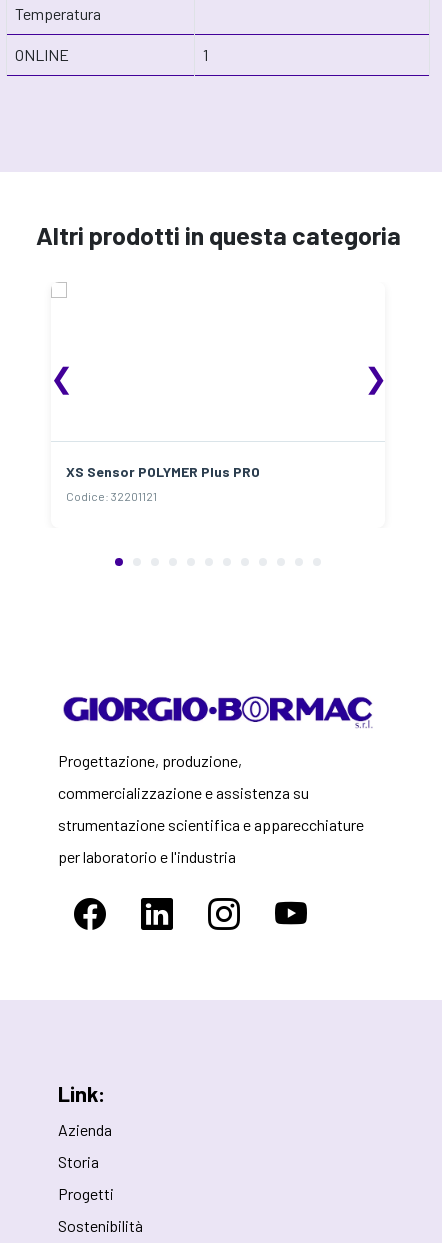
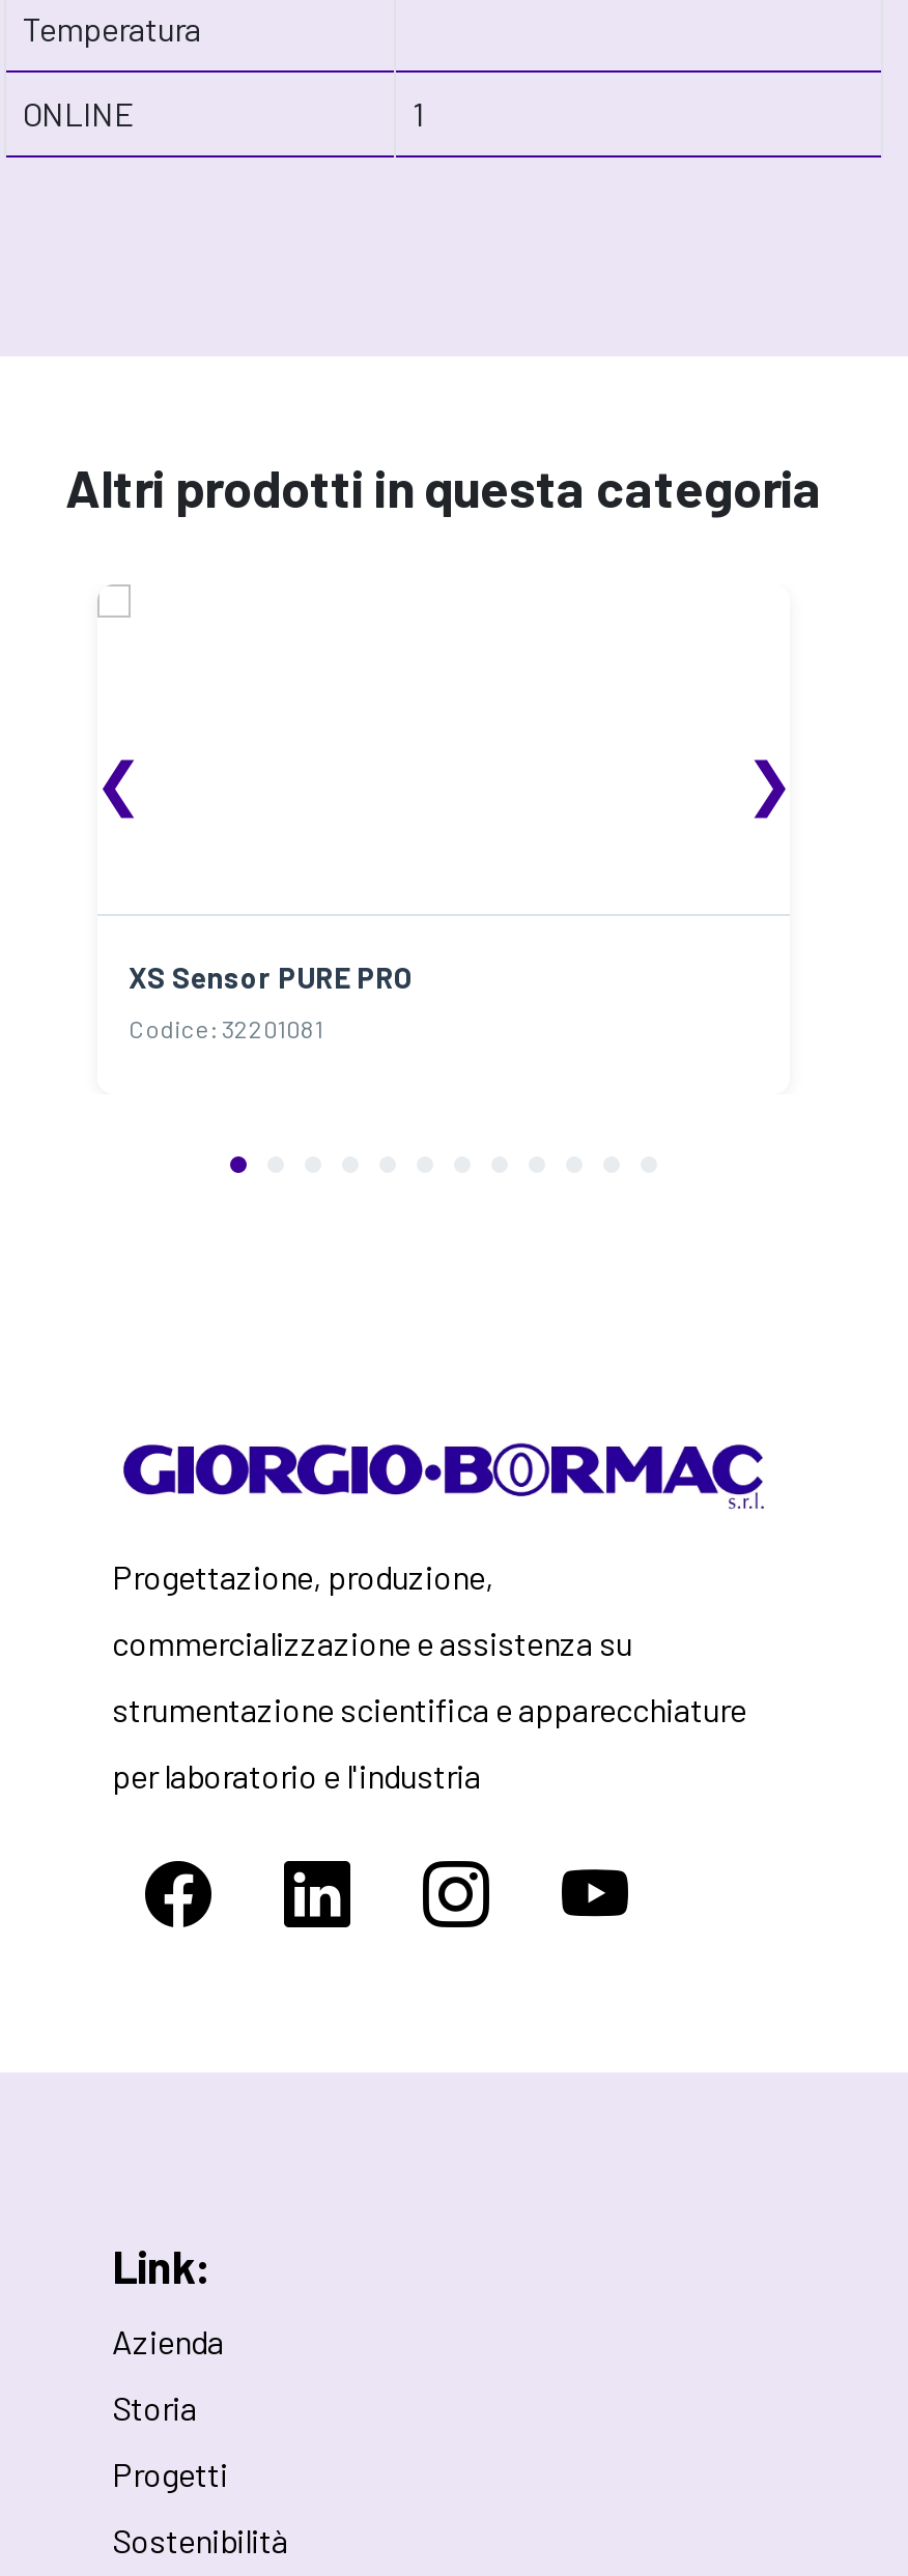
[66,463,260,480] XS Sensor POLYMER Plus PRO -> [129,959,413,994] XS Sensor PURE PRO
[66,489,157,503] Codice: 32201121 -> [129,1013,323,1042] Codice: 32201081

